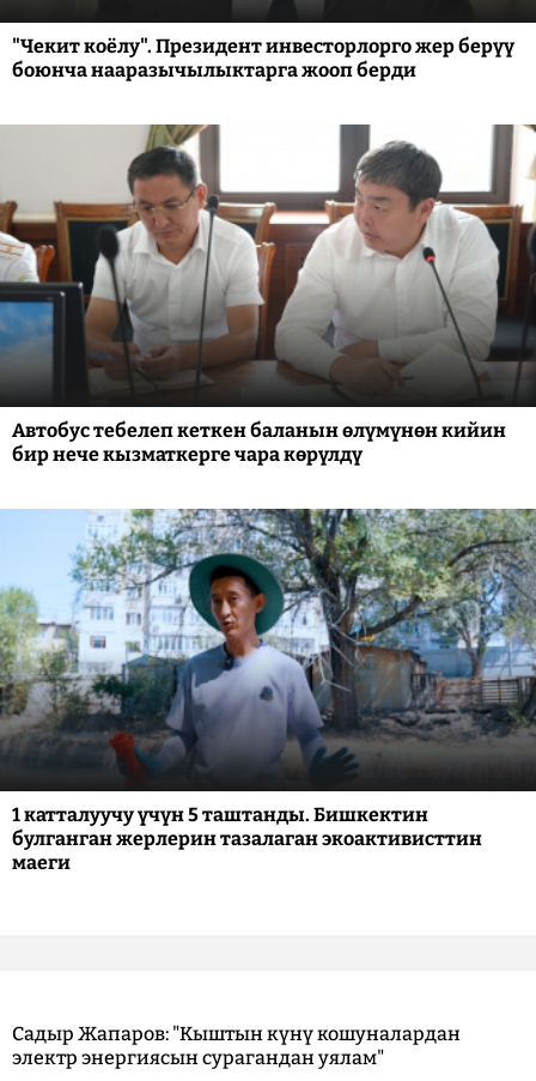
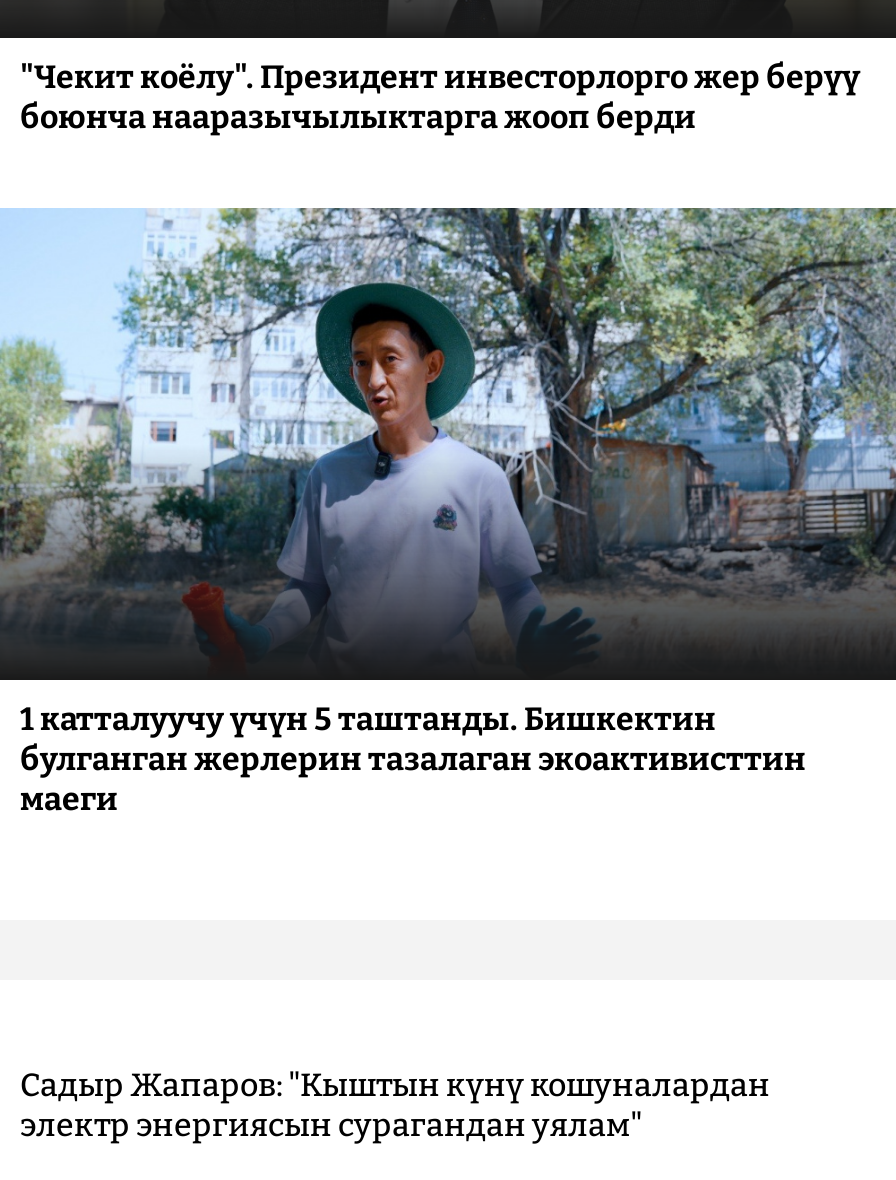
[4,123,532,465] [image] | Автобус тебелеп кеткен баланын өлүмүнөн кийин | бир нече кызматкерге чара көрүлдү -> none

